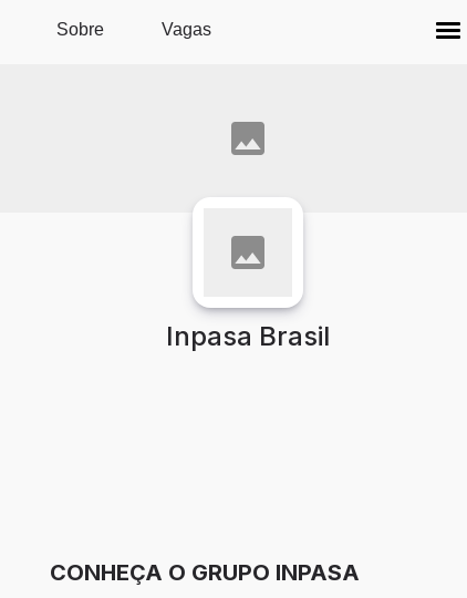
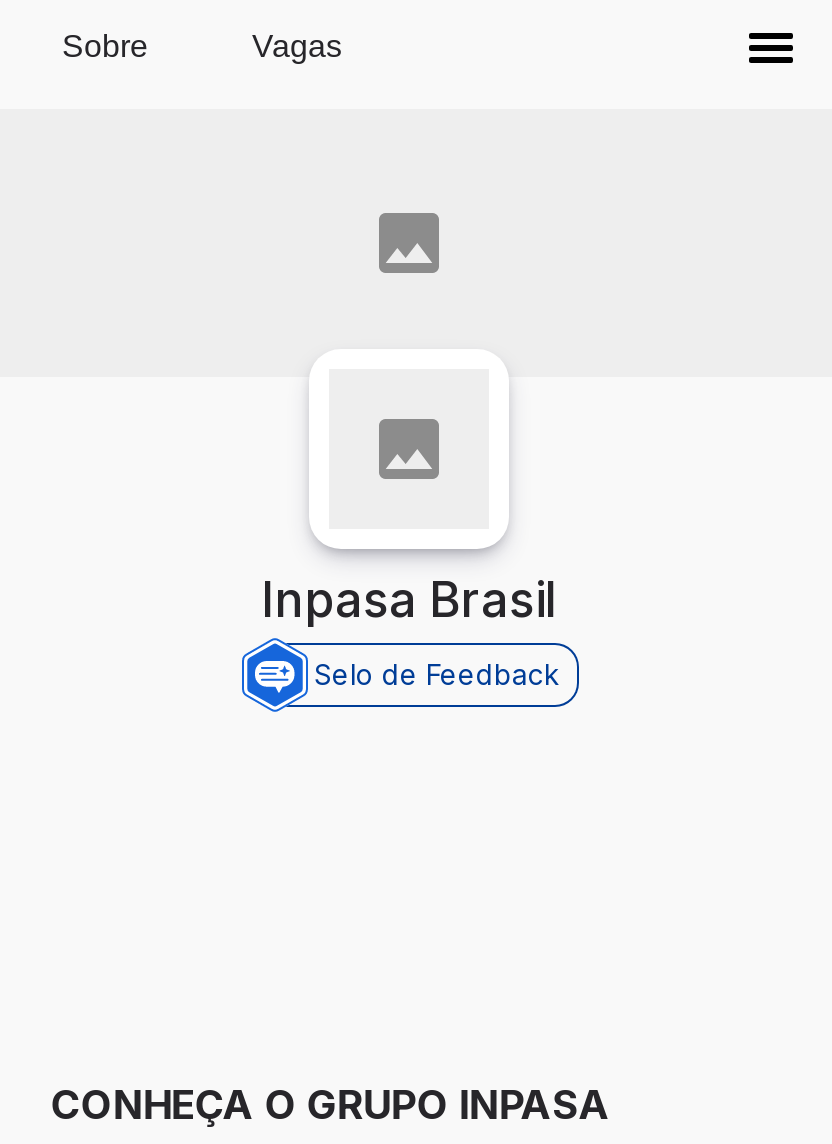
none -> [314,658,560,692] Selo de Feedback

